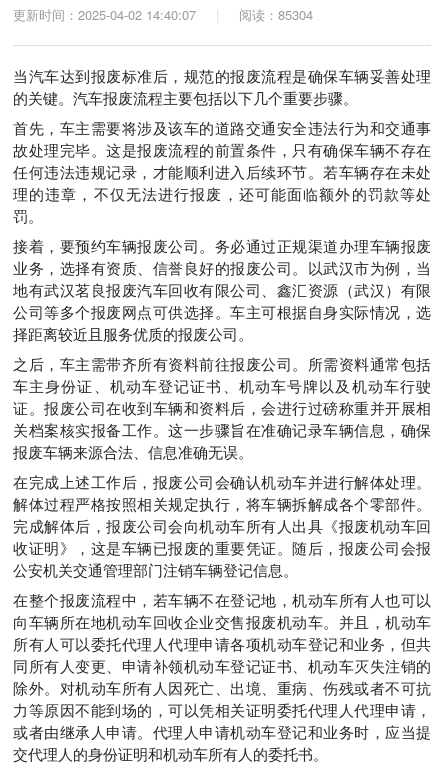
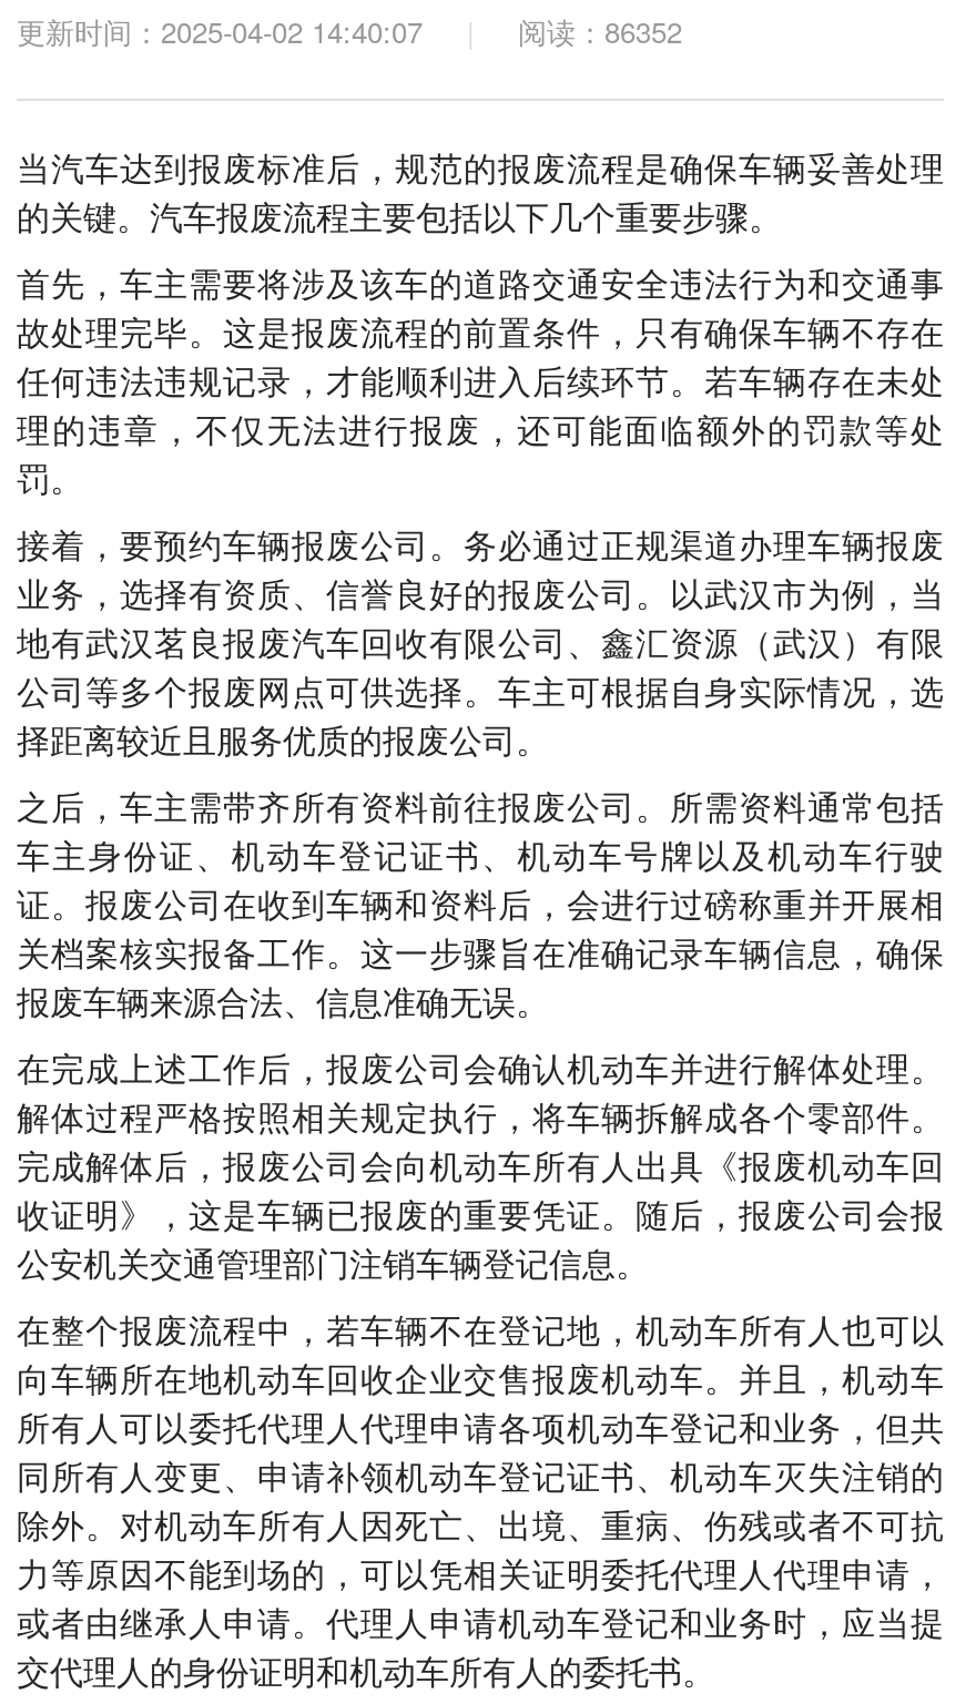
[239,5,313,24] 阅读：85304 -> [518,10,682,52] 阅读：86352

